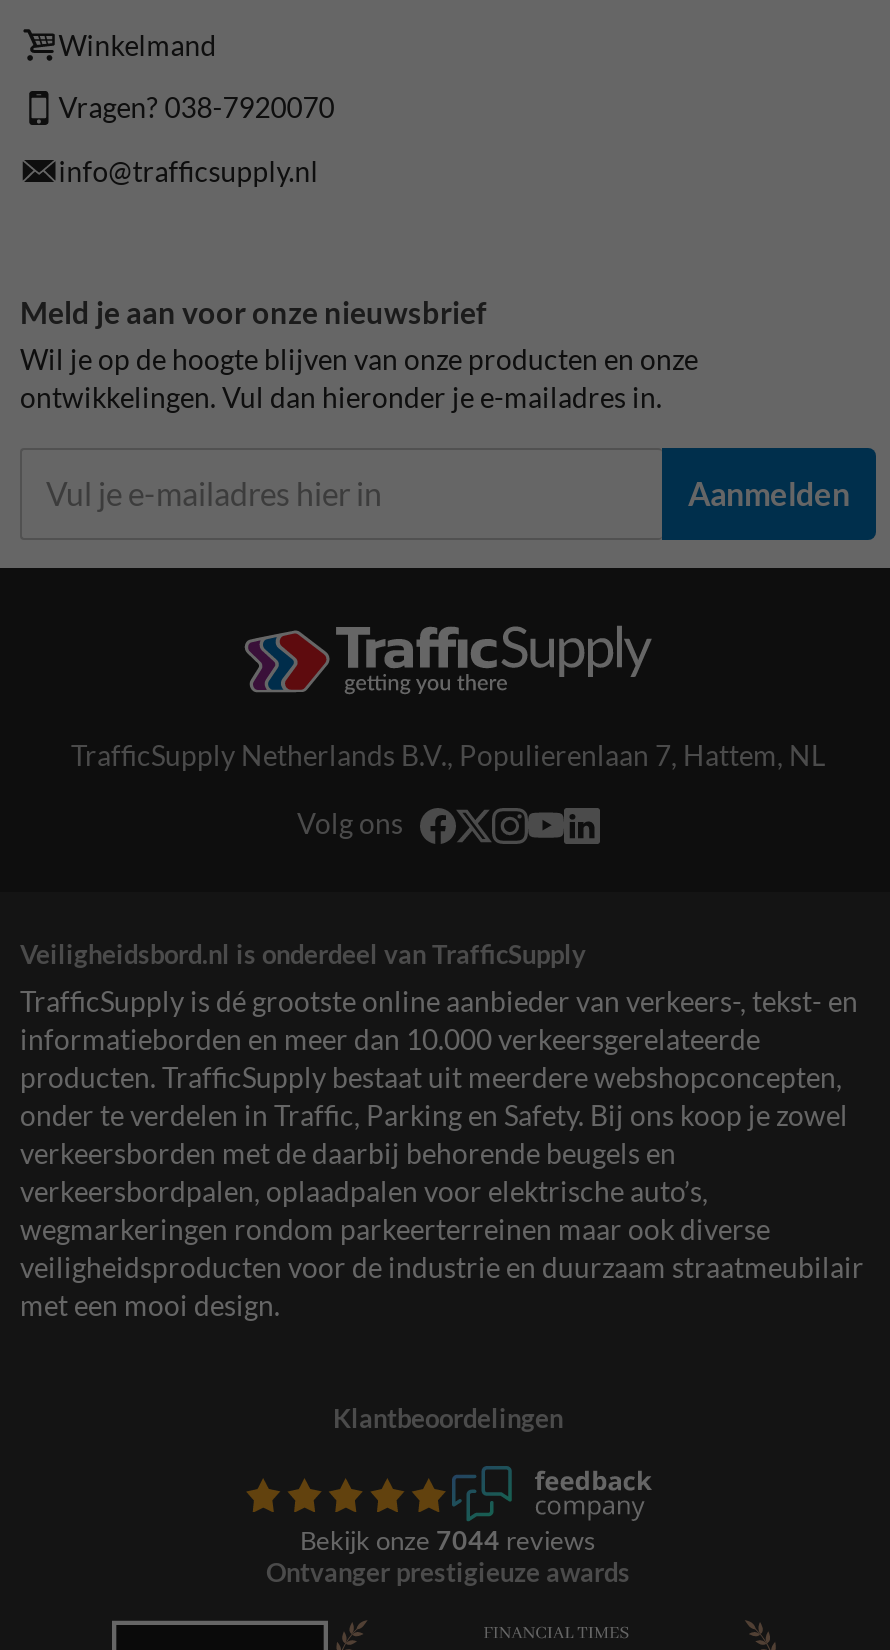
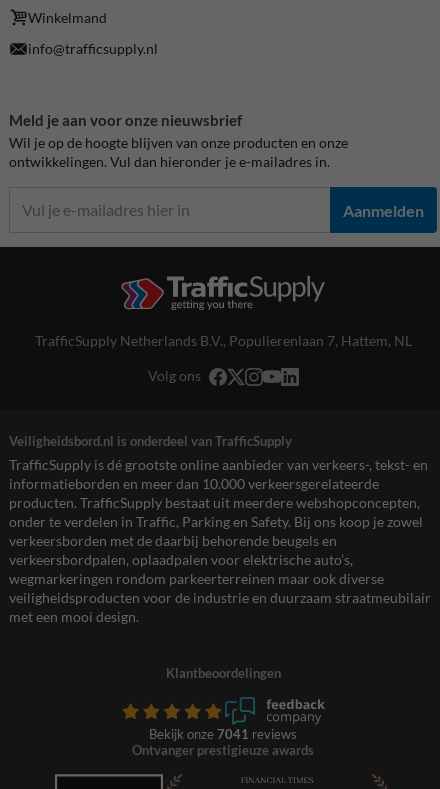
[58,91,334,125] Vragen? 038-7920070 -> none
[300,1525,596,1557] Bekijk onze 7044 reviews -> [149,726,297,742] Bekijk onze 7041 reviews

